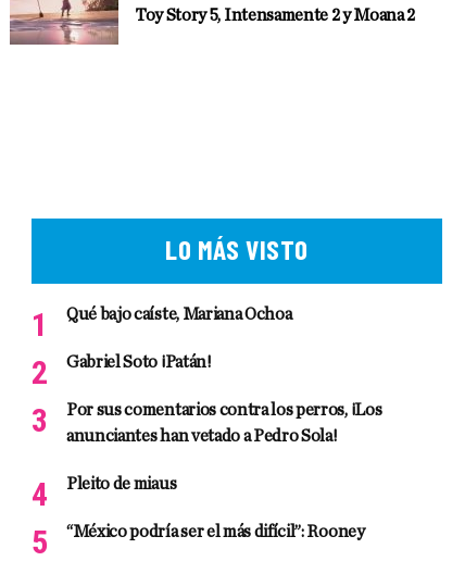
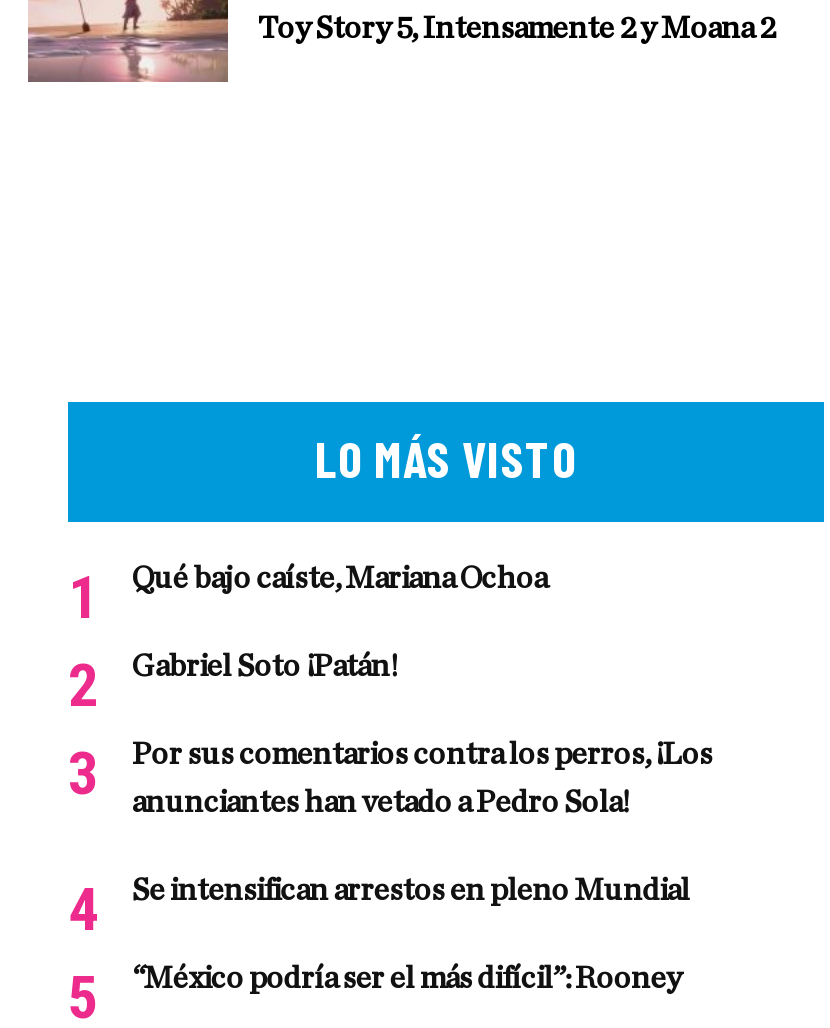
[66,475,176,493] Pleito de miaus -> [132,874,690,906] Se intensifican arrestos en pleno Mundial

